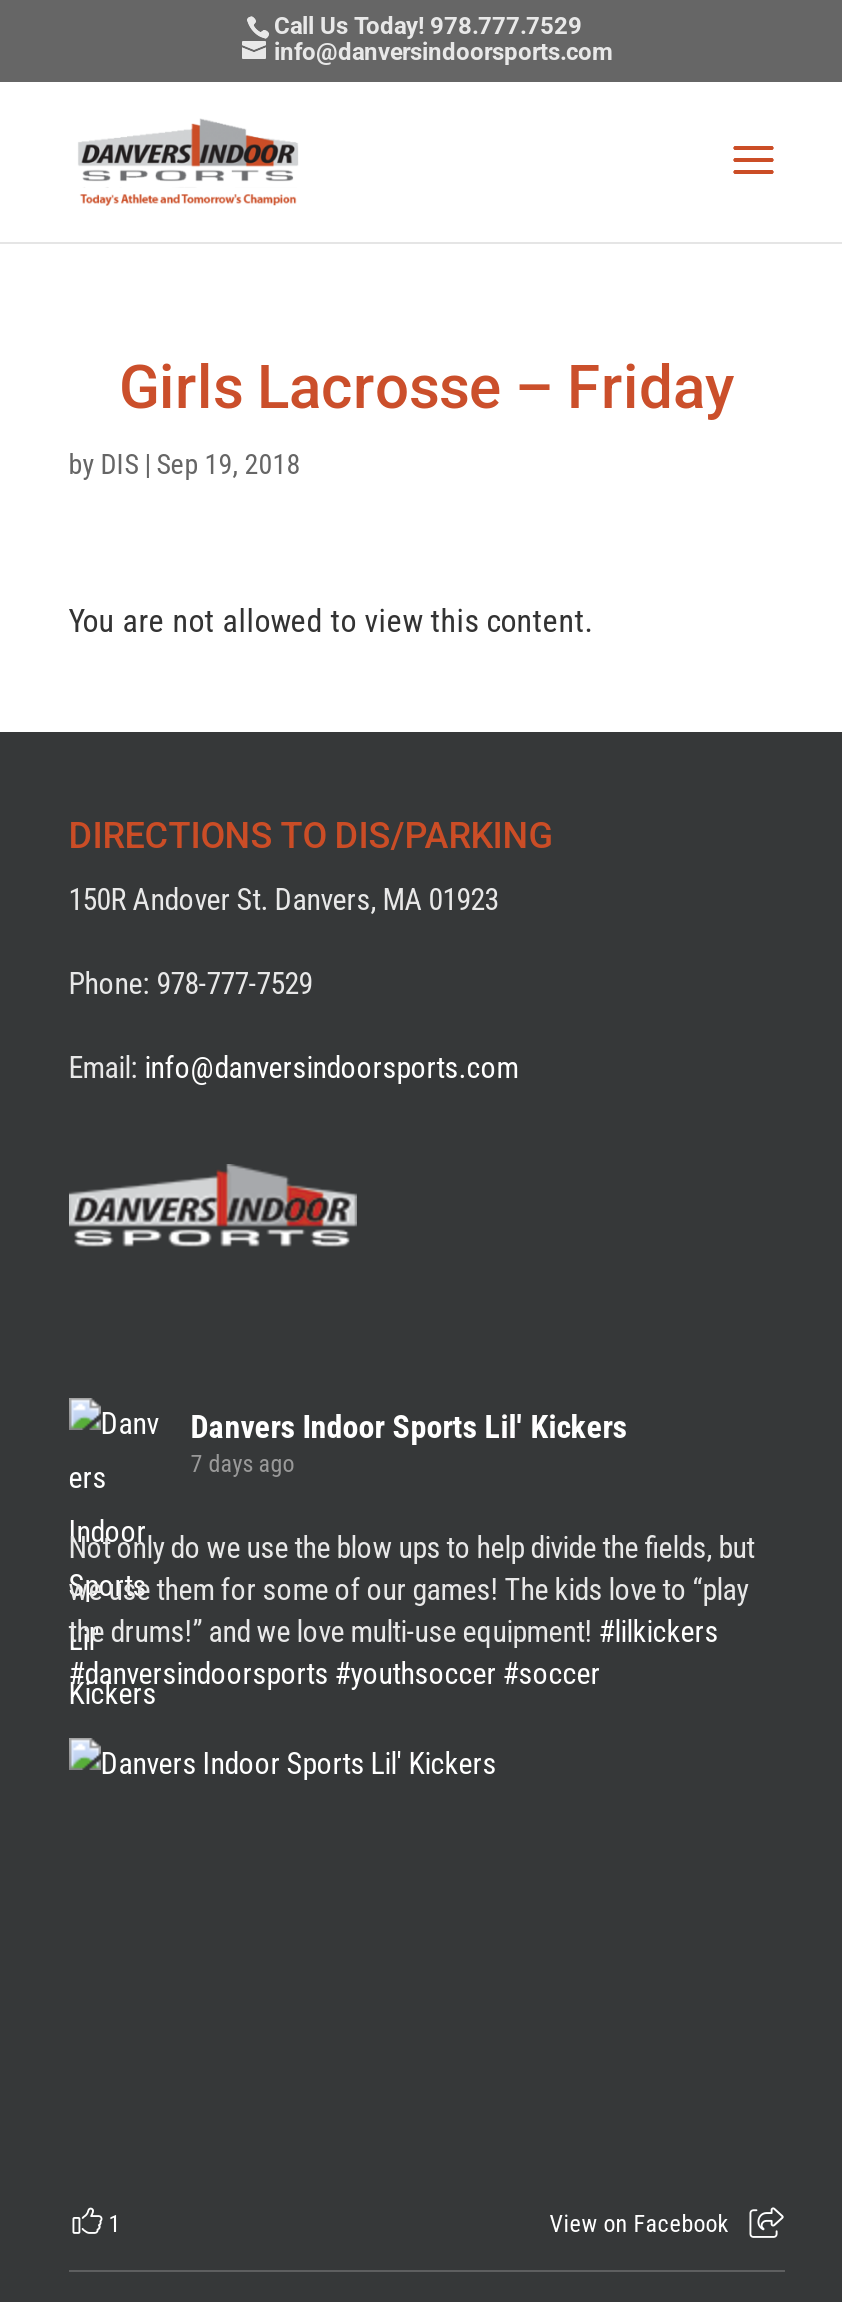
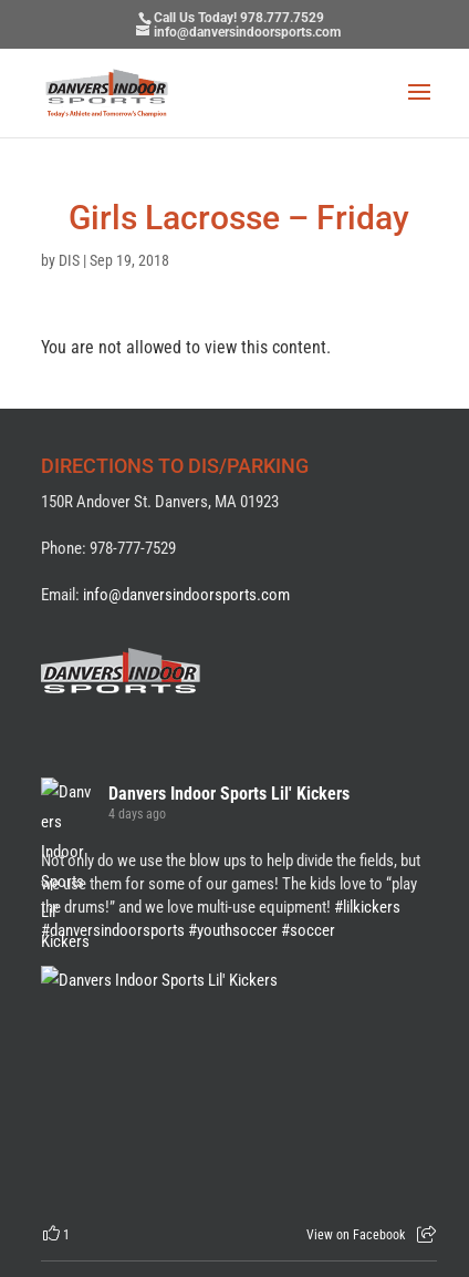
[191,1450,295,1478] 7 days ago -> [108,807,166,822] 4 days ago

